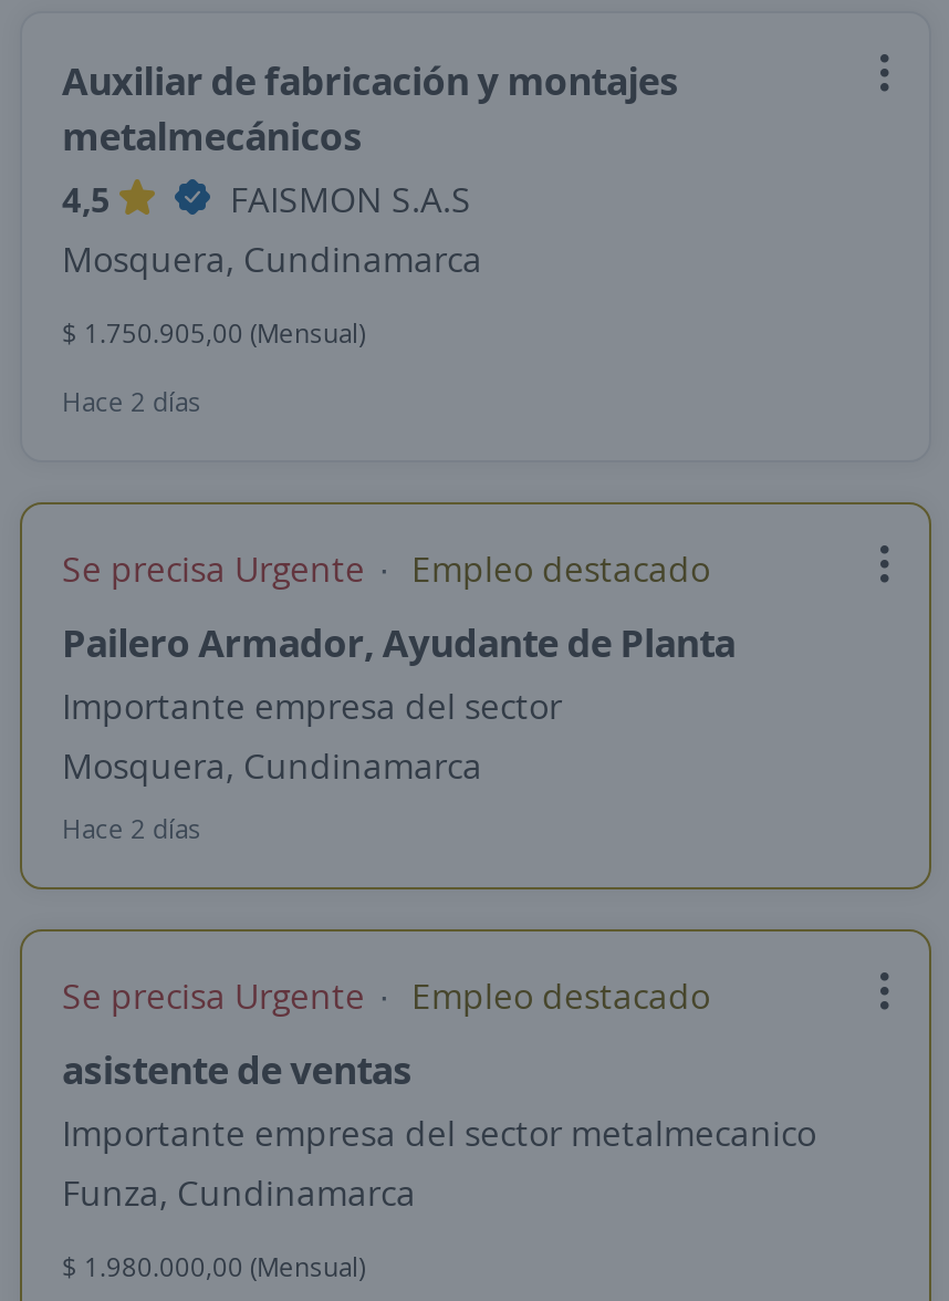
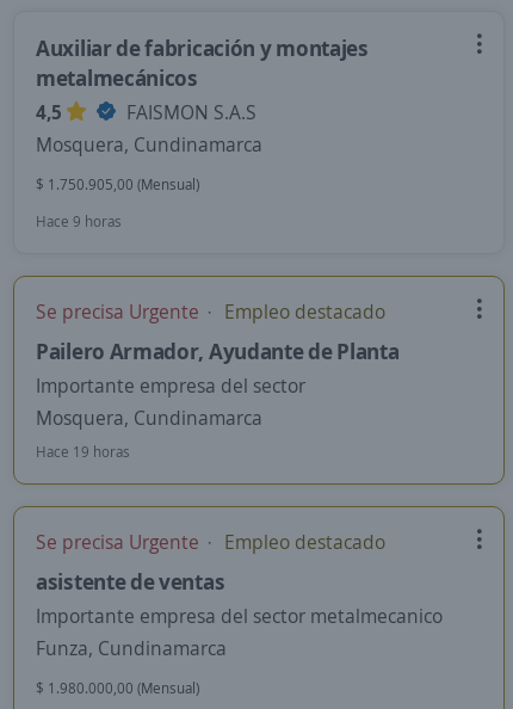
[62,383,201,420] Hace 2 días -> [36,211,122,232] Hace 9 horas
[62,810,201,847] Hace 2 días -> [36,442,130,462] Hace 19 horas

